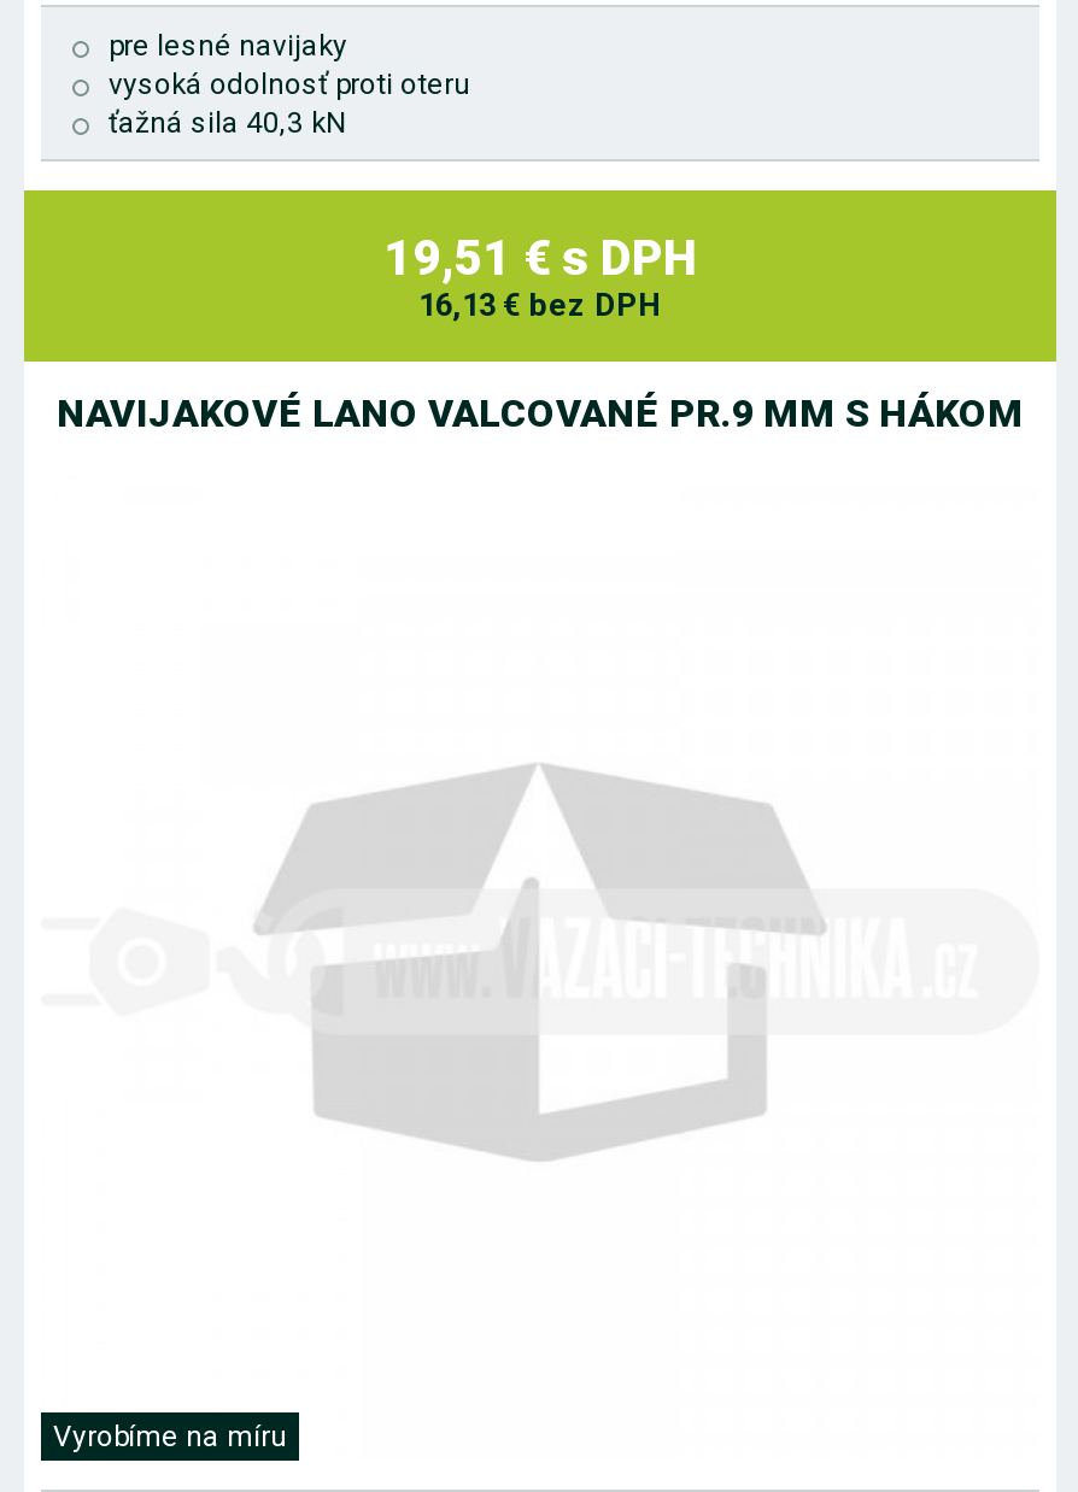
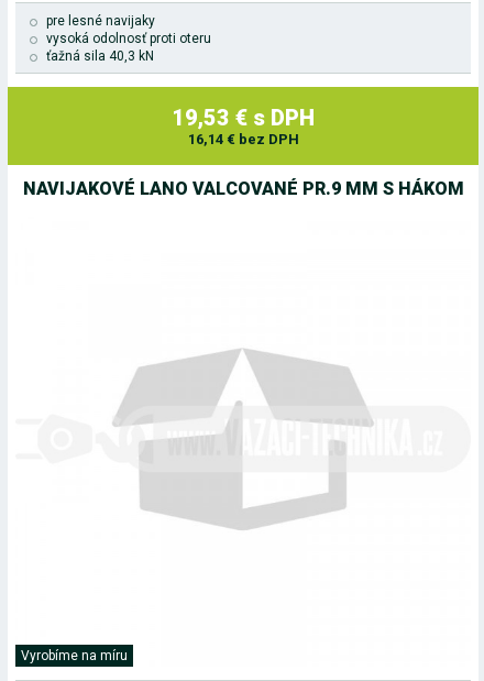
[383,230,697,288] 19,51 € s DPH -> [172,105,315,131] 19,53 € s DPH
[418,288,662,324] 16,13 € bez DPH -> [188,131,299,148] 16,14 € bez DPH

